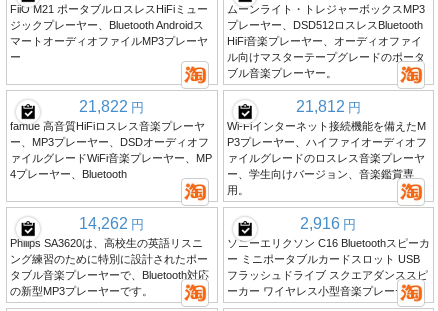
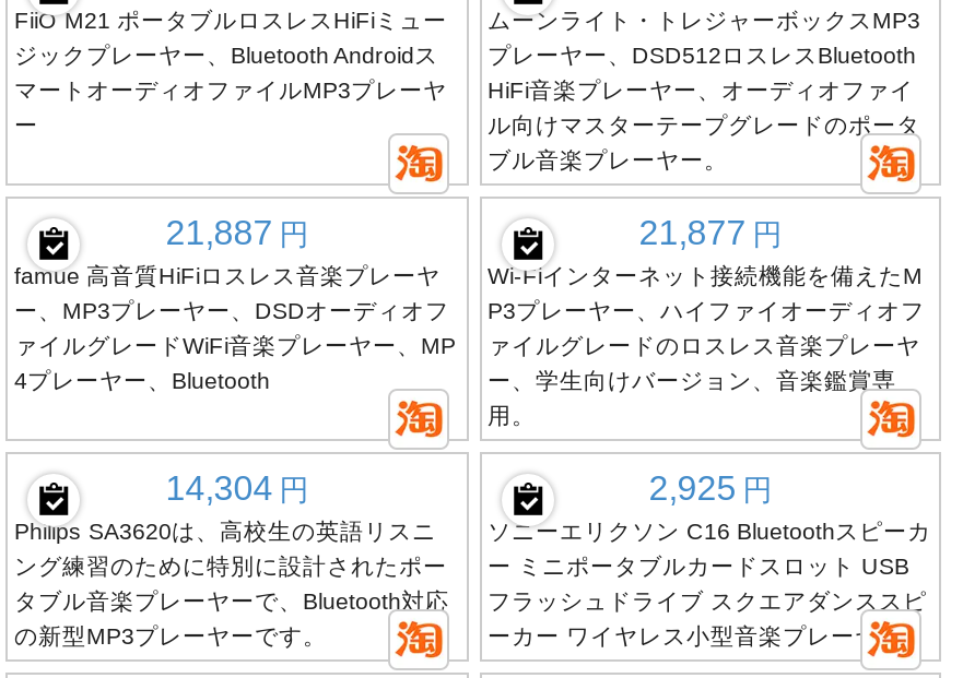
[79,98,144,115] 21,822 円 -> [165,215,308,252] 21,887 円
[296,98,361,115] 21,812 円 -> [639,215,781,252] 21,877 円
[79,215,144,232] 14,262 円 -> [165,471,308,508] 14,304 円
[300,215,356,232] 2,916 円 -> [649,471,771,508] 2,925 円

